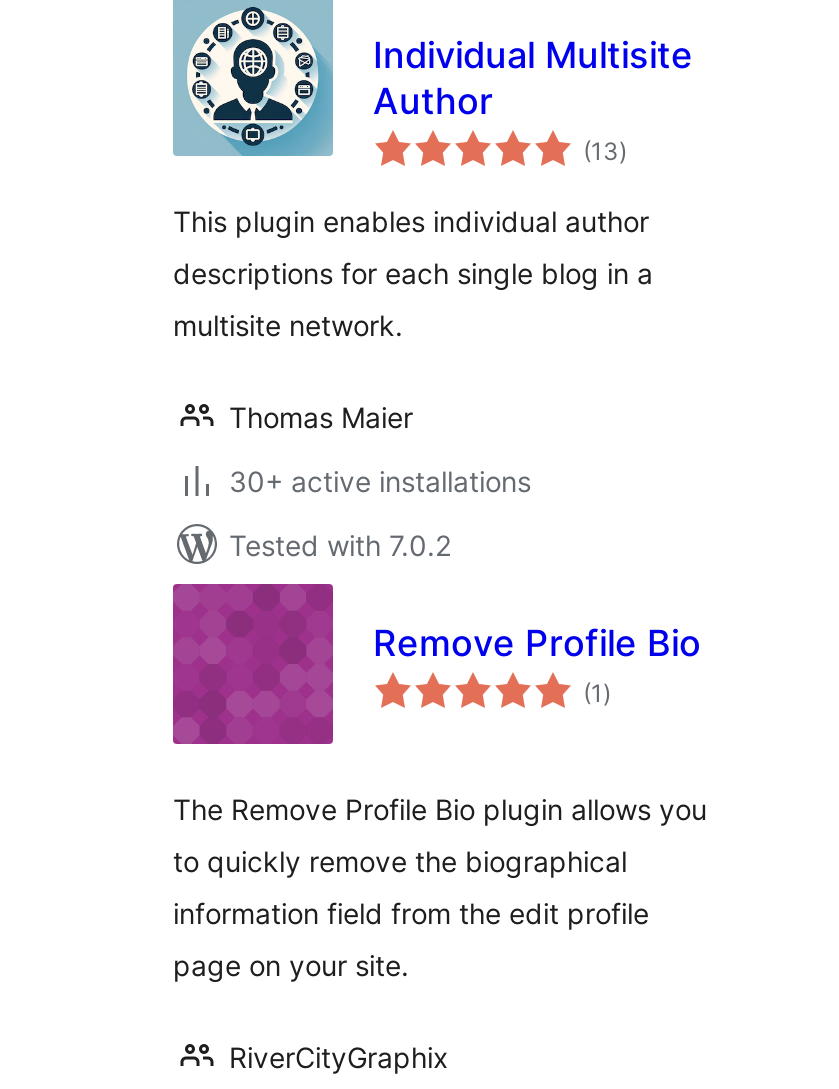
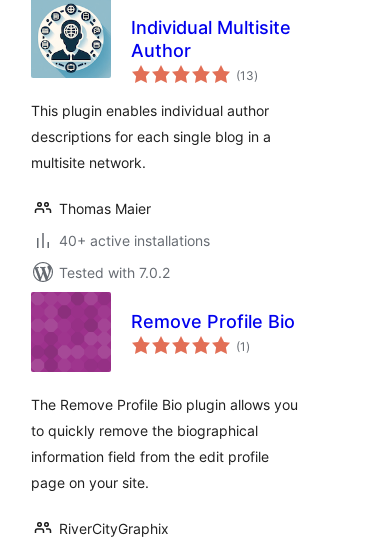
[229,464,531,498] 30+ active installations -> [59,232,210,249] 40+ active installations

